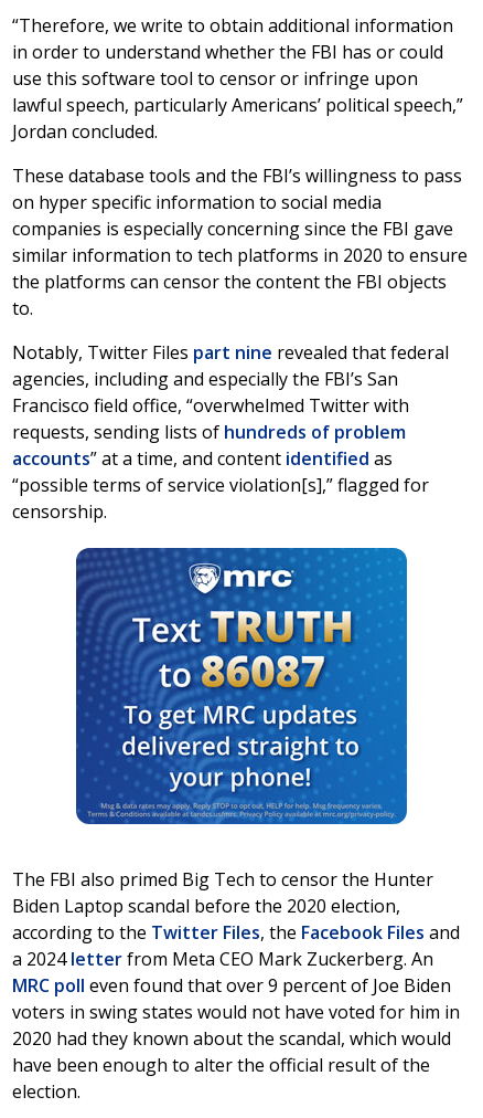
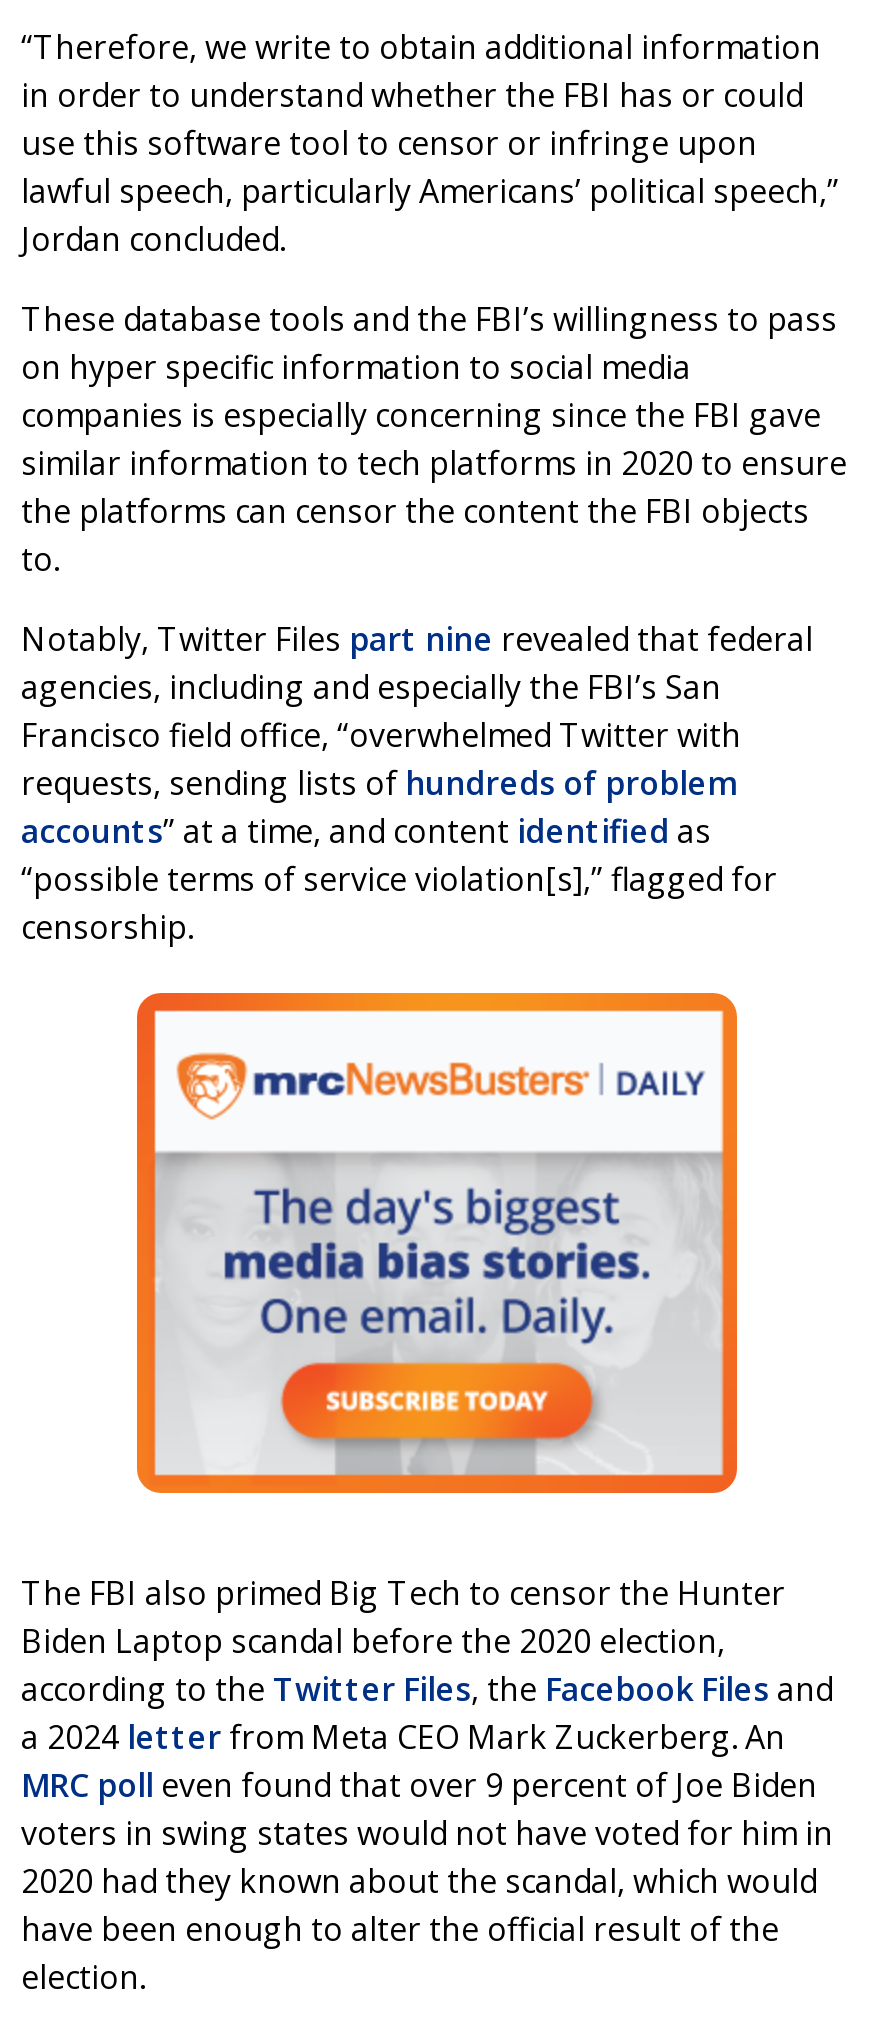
[75,547,408,825] [image] -> [135,991,739,1495] [image]

